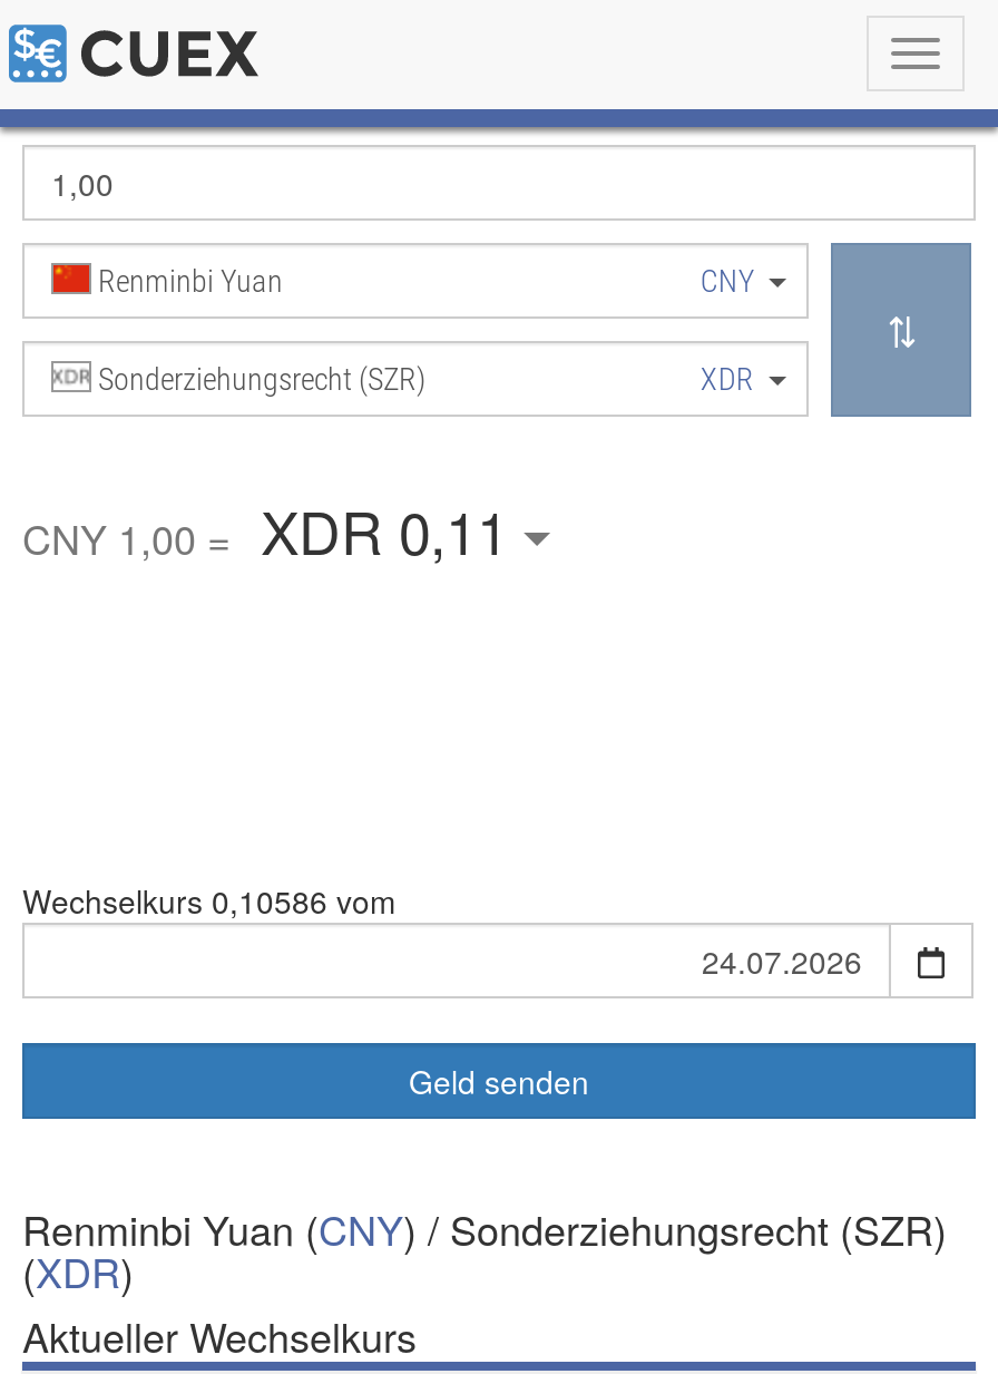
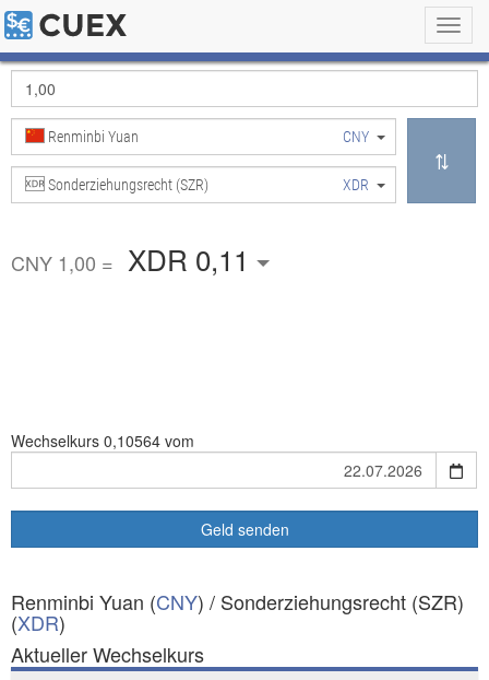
[22,878,397,923] Wechselkurs 0,10586 vom -> [11,430,194,452] Wechselkurs 0,10564 vom

